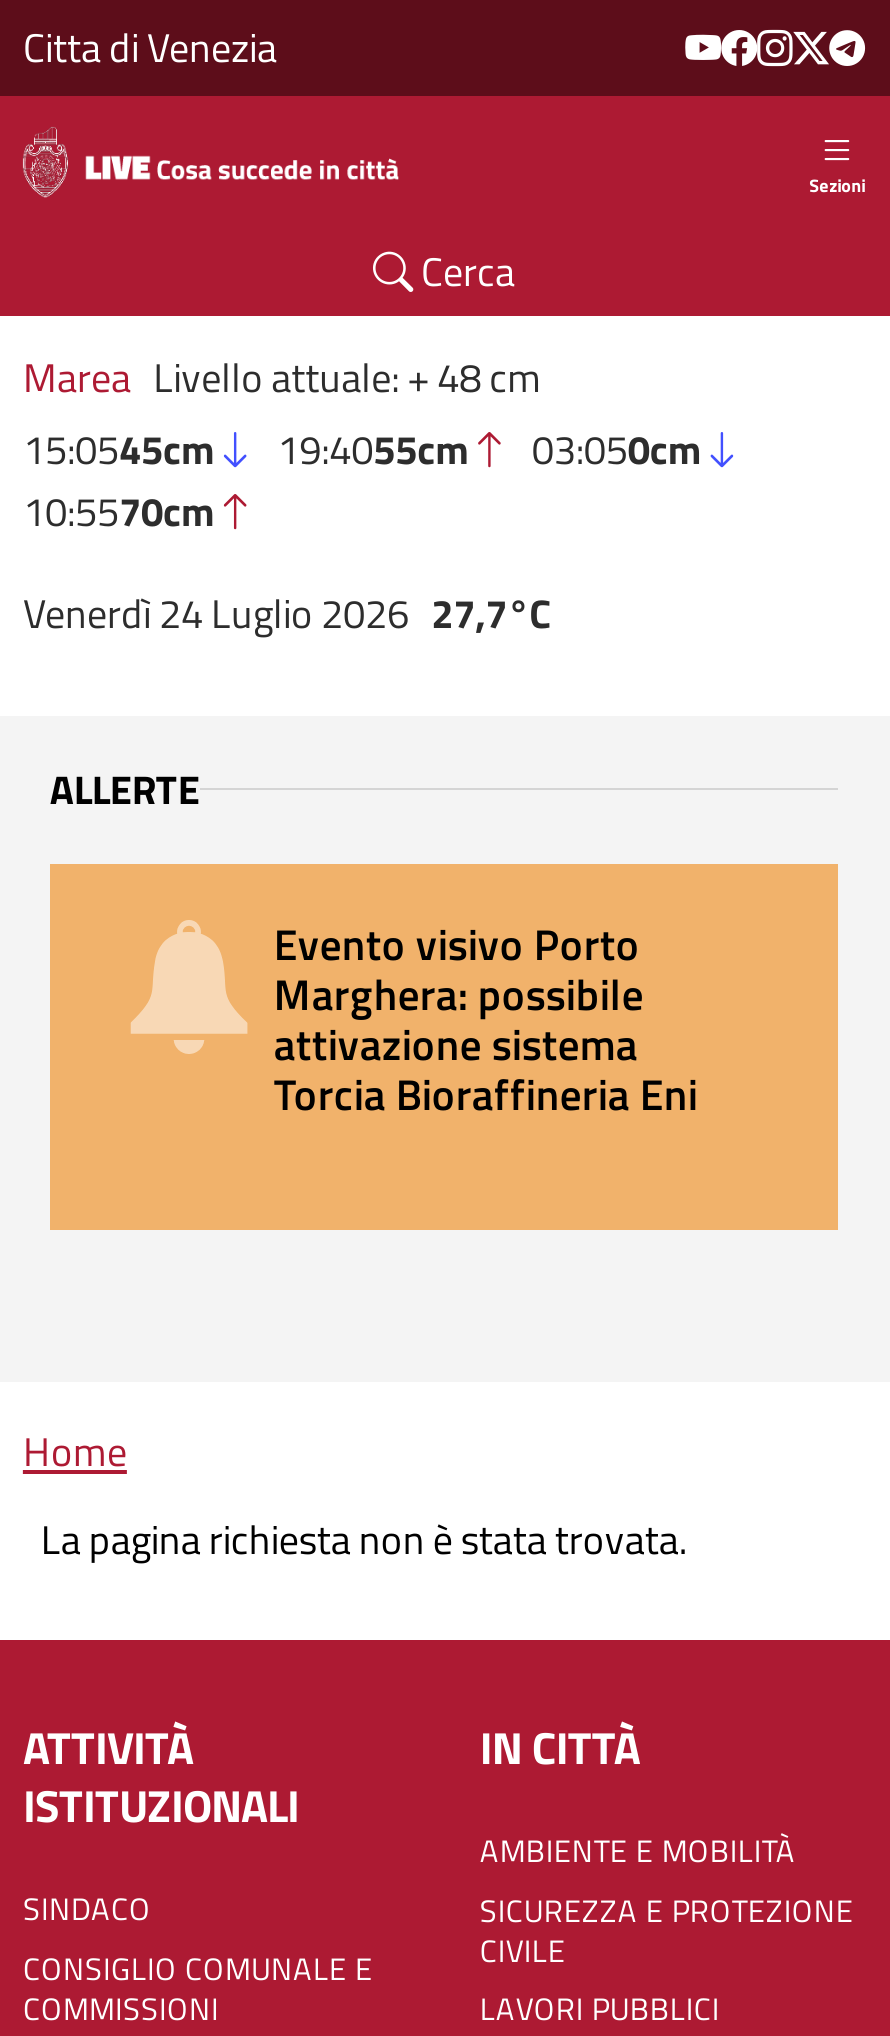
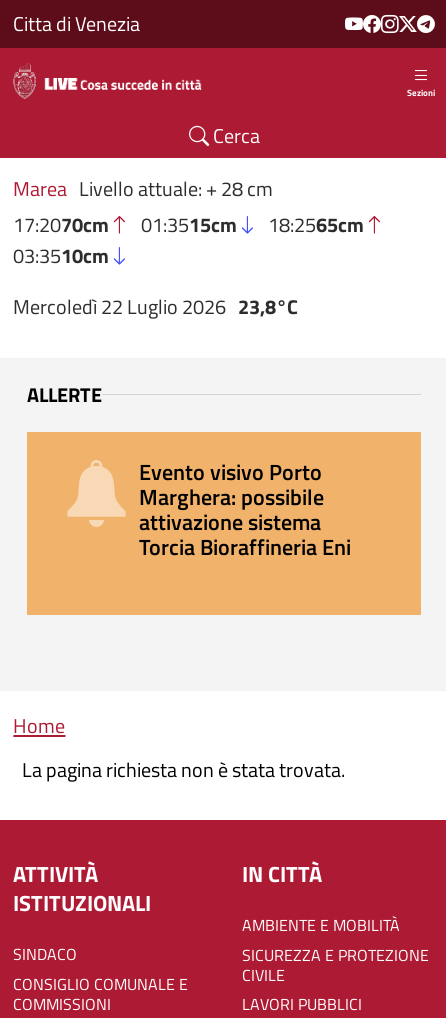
[23,346,702,542] Marea Livello attuale: + 48 cm | 15:0545cm | 19:4055cm | 03:050cm | 10:5570cm -> [13,173,364,271] Marea Livello attuale: + 28 cm | 17:2070cm | 01:3515cm | 18:2565cm | 03:3510cm
[23,583,551,645] Venerdì 24 Luglio 2026 27,7°C -> [13,291,298,322] Mercoledì 22 Luglio 2026 23,8°C

